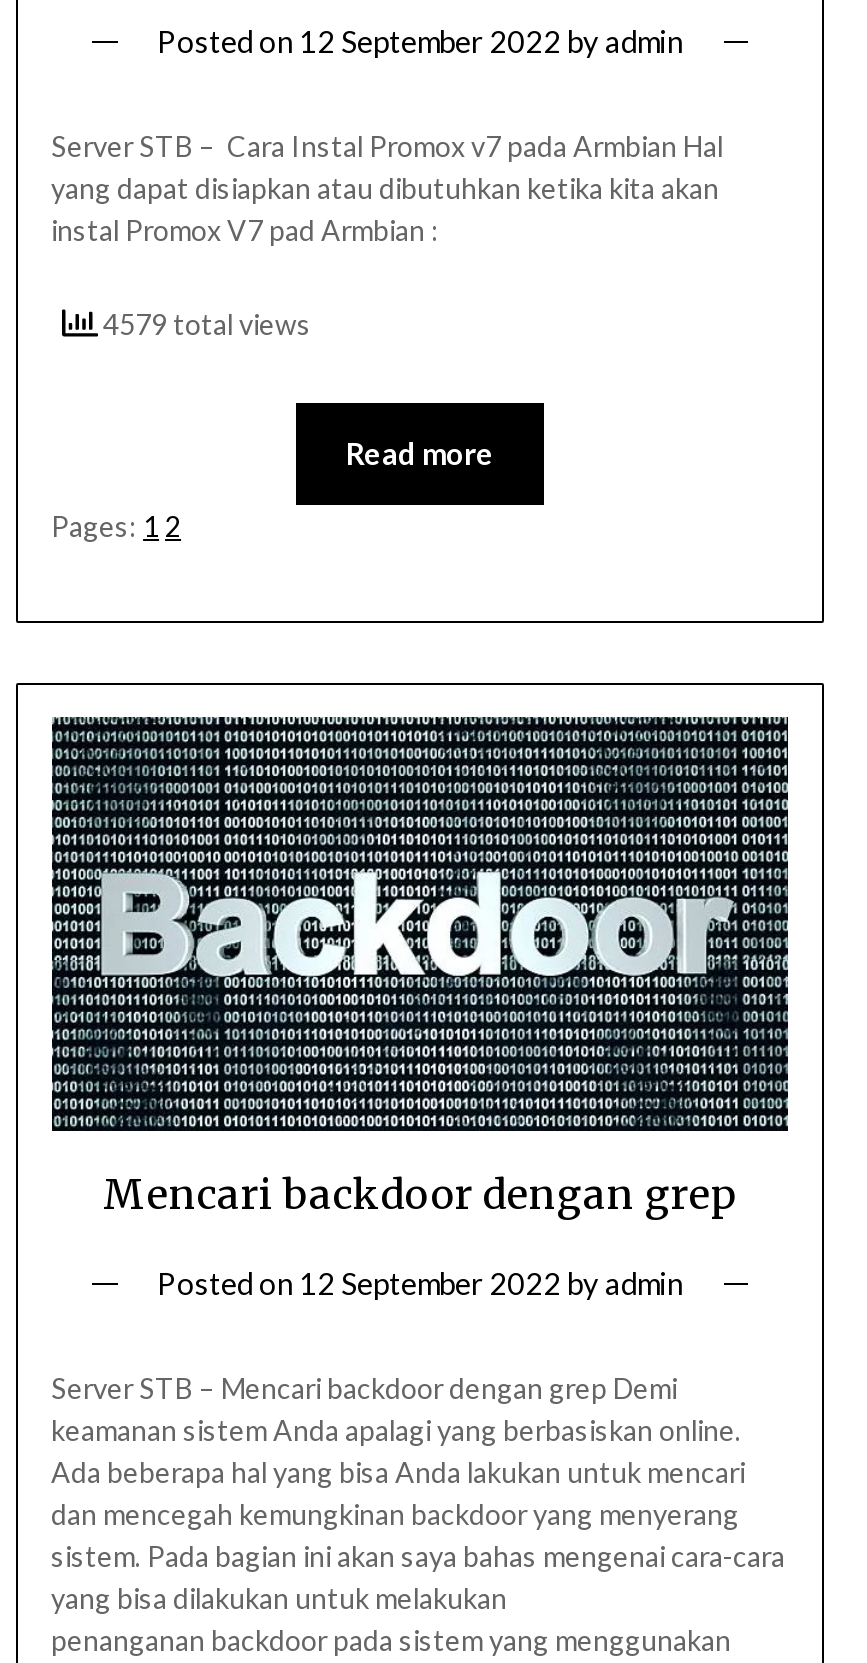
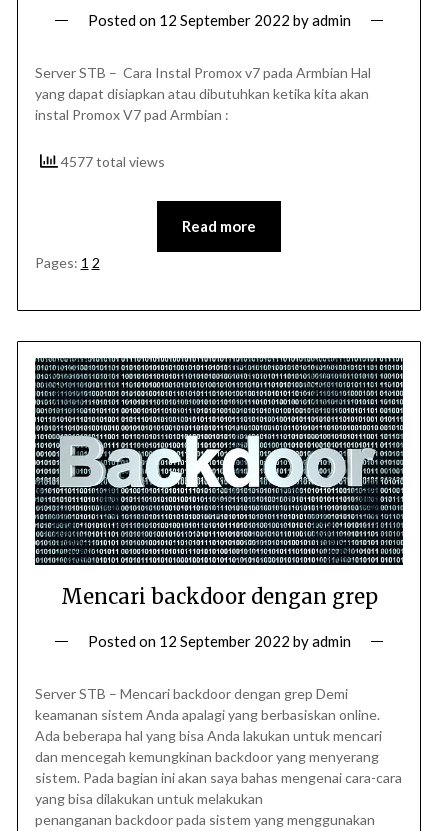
[97,307,311,341] 4579 total views -> [57,153,164,170] 4577 total views

